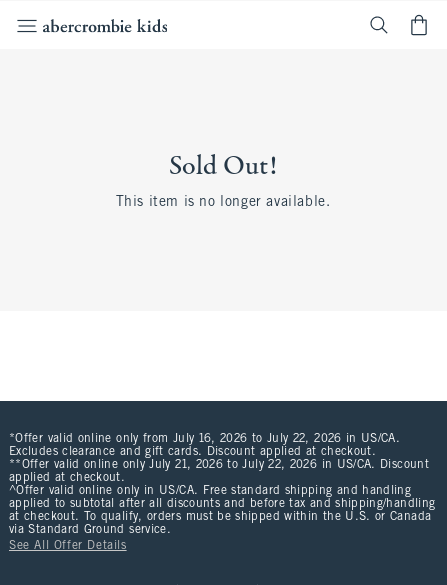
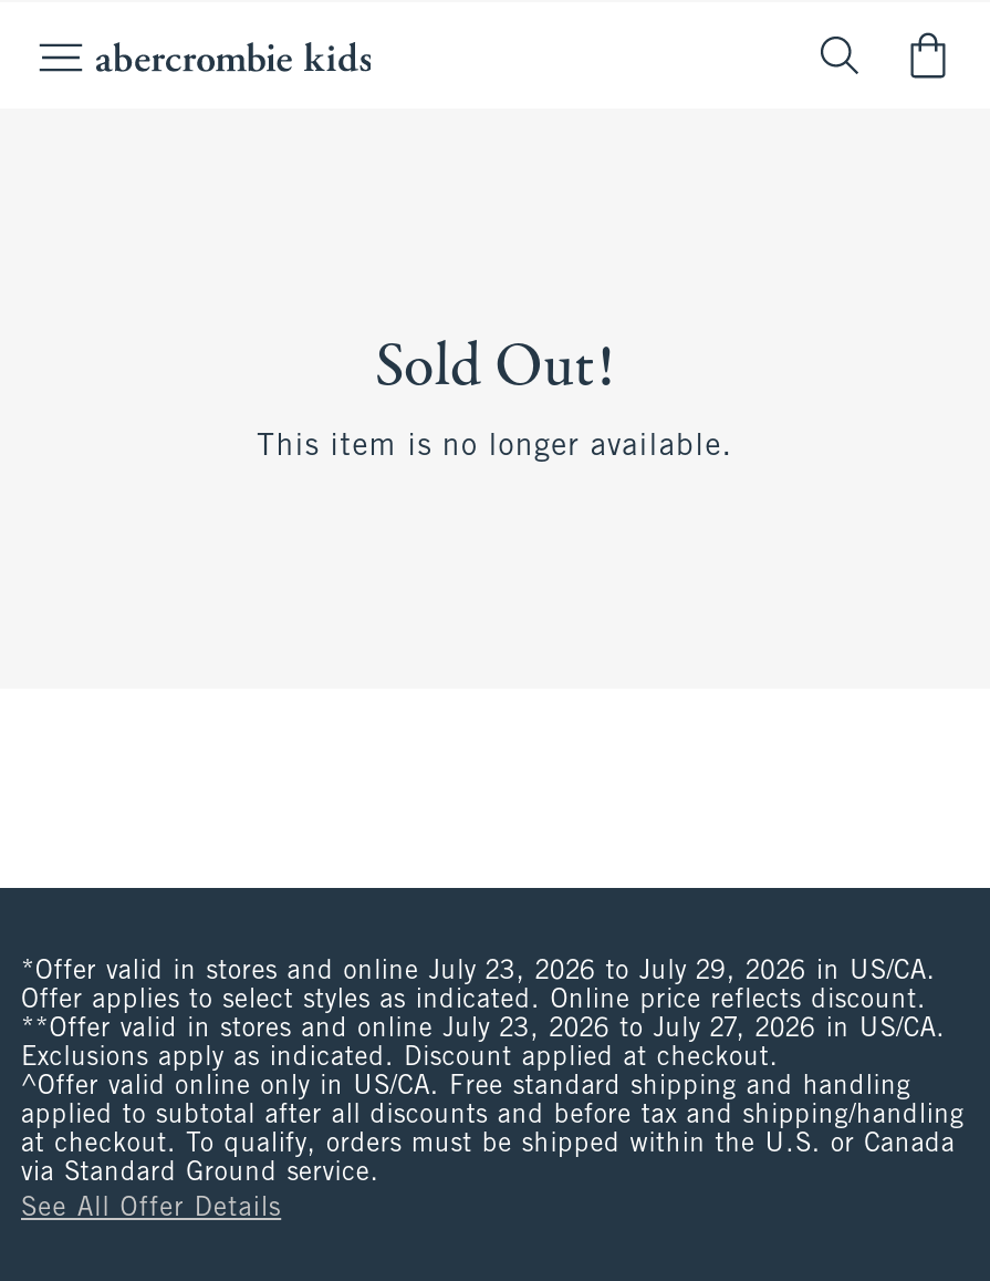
[9,433,429,484] *Offer valid online only from July 16, 2026 to July 22, 2026 in US/CA. | Excludes clearance and gift cards. Discount applied at checkout. | **Offer valid online only July 21, 2026 to July 22, 2026 in US/CA. Discount | applied at checkout. -> [21,959,946,1072] *Offer valid in stores and online July 23, 2026 to July 29, 2026 in US/CA. | Offer applies to select styles as indicated. Online price reflects discount. | **Offer valid in stores and online July 23, 2026 to July 27, 2026 in US/CA. | Exclusions apply as indicated. Discount applied at checkout.

